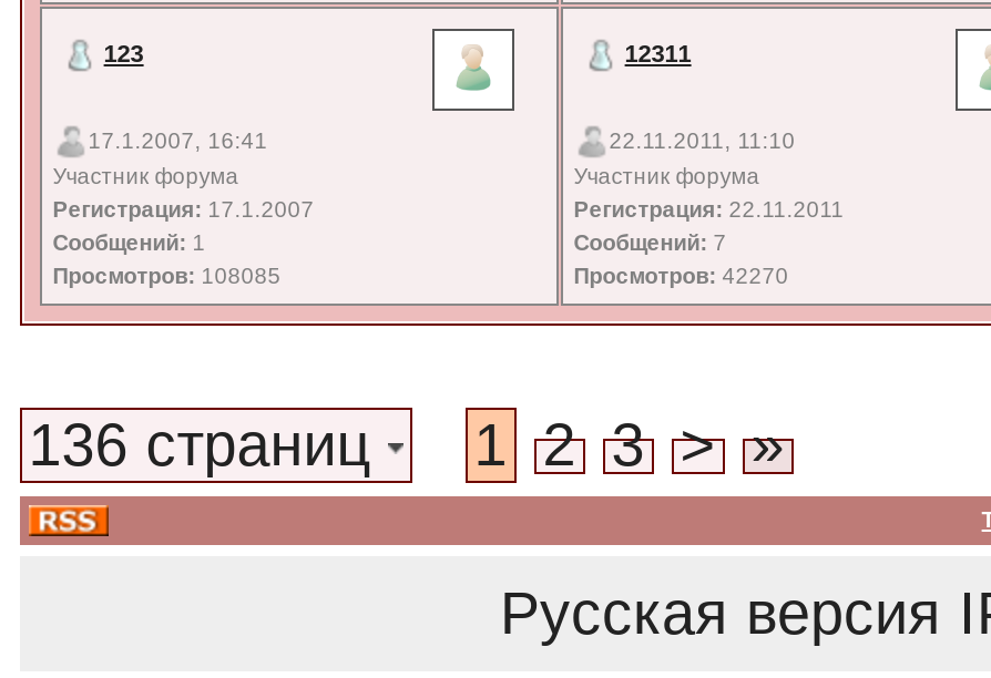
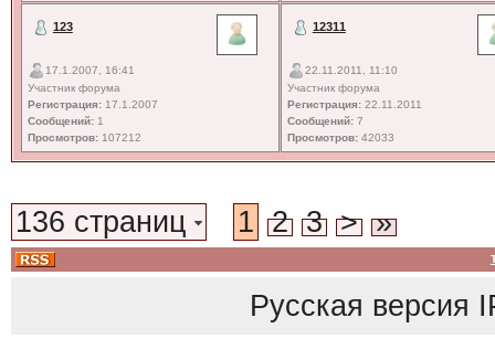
[53,265,281,289] Просмотров: 108085 -> [27,132,141,144] Просмотров: 107212
[574,265,789,289] Просмотров: 42270 -> [287,132,394,144] Просмотров: 42033

